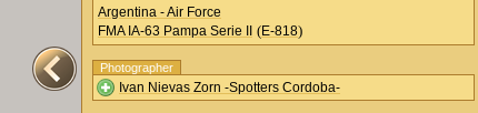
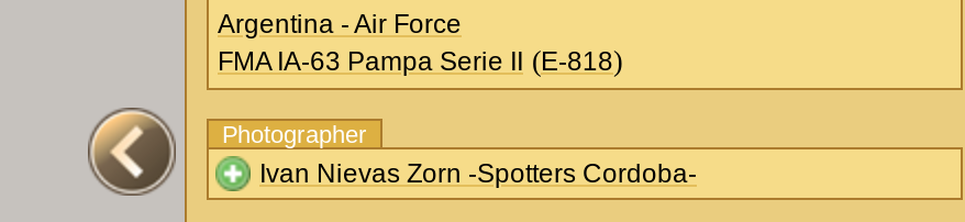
[32,45,77,99] [image] -> [88,92,176,198] [image]

